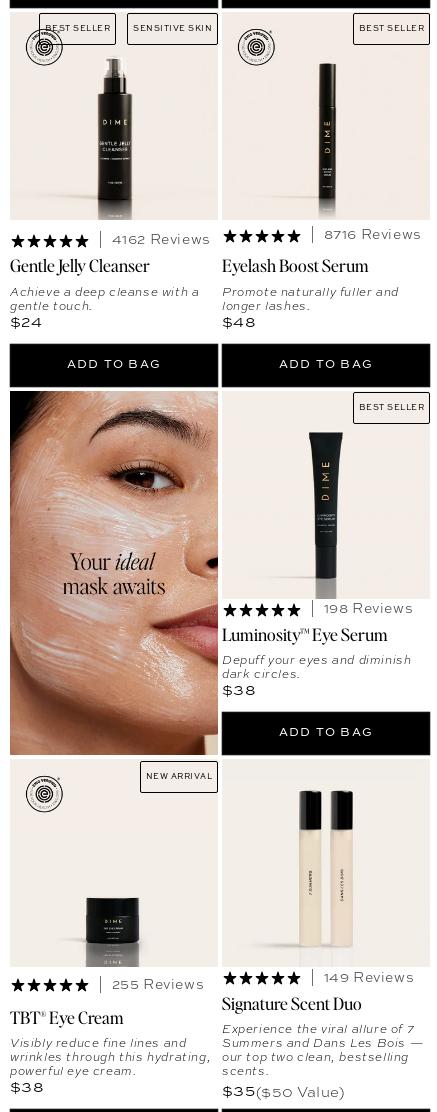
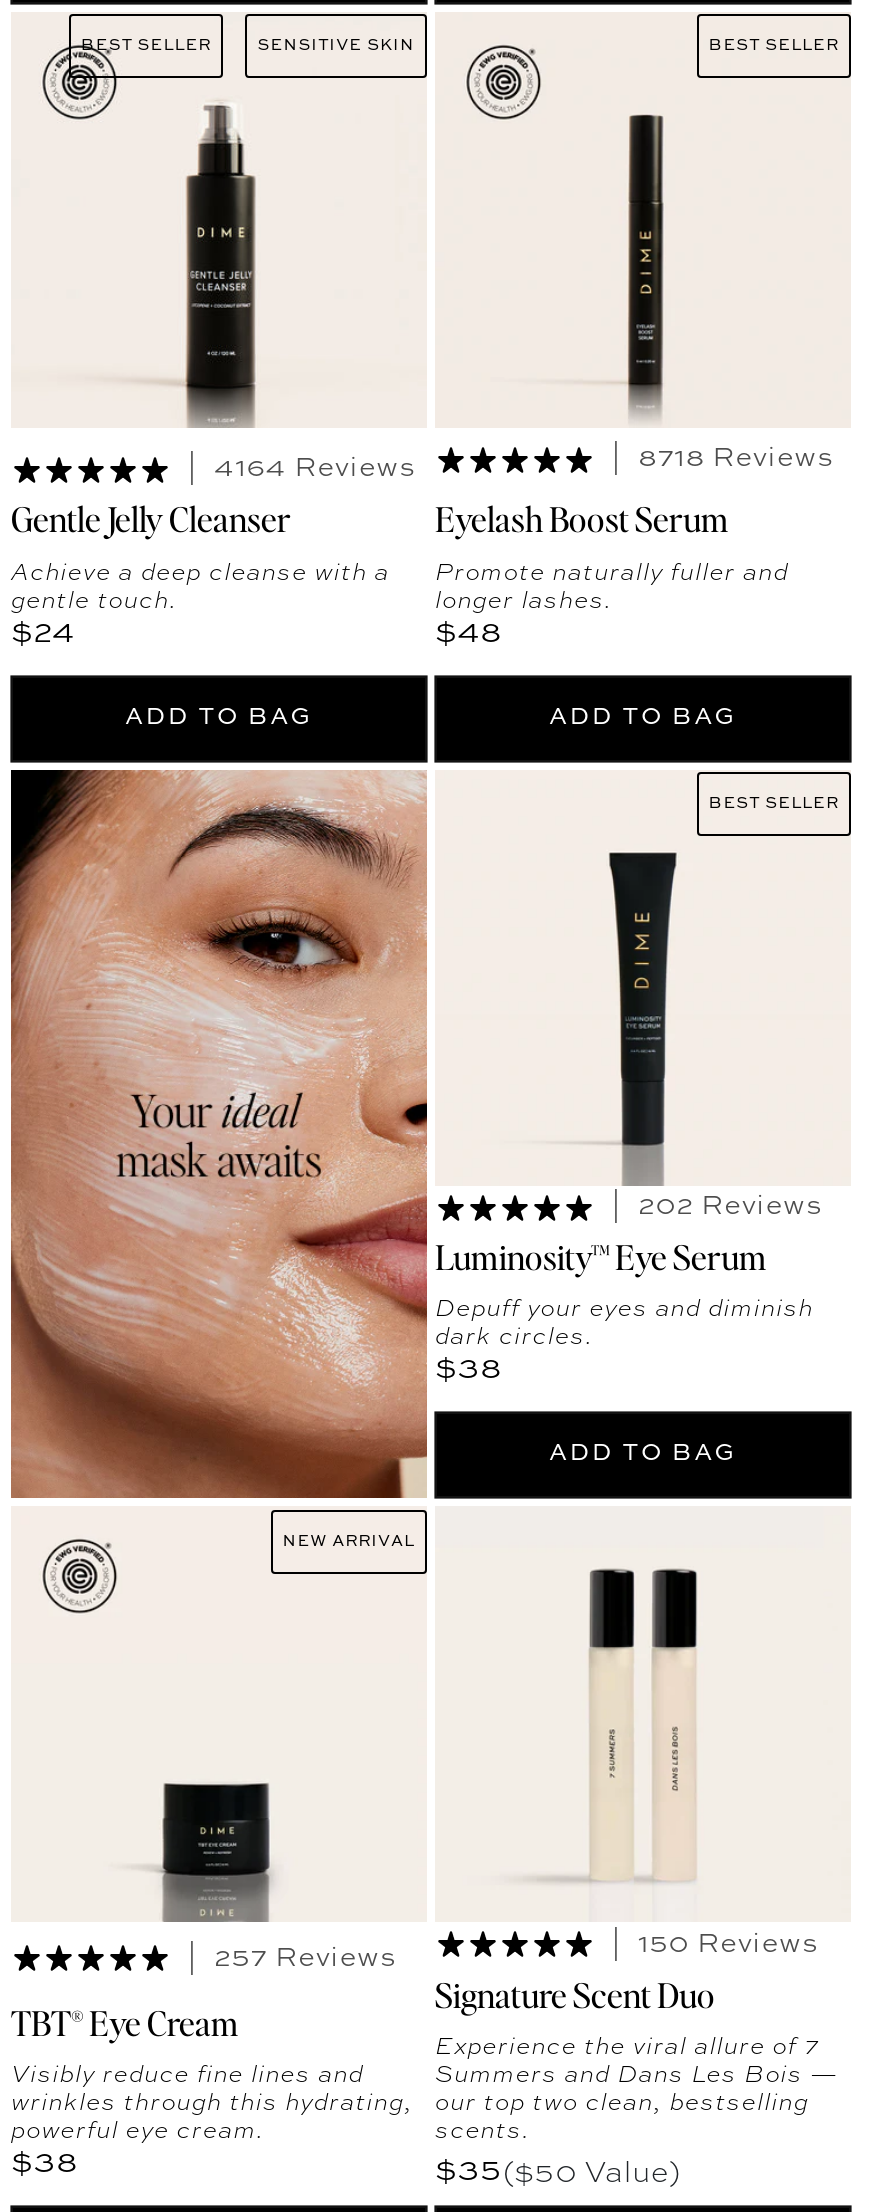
[112,233,211,247] 4162 Reviews -> [214,454,417,482] 4164 Reviews
[324,228,422,242] 8716 Reviews -> [638,444,835,472] 8718 Reviews
[324,602,413,616] 198 Reviews -> [638,1192,823,1220] 202 Reviews
[324,971,414,985] 149 Reviews -> [638,1930,819,1958] 150 Reviews
[112,978,204,992] 255 Reviews -> [214,1944,397,1972] 257 Reviews

